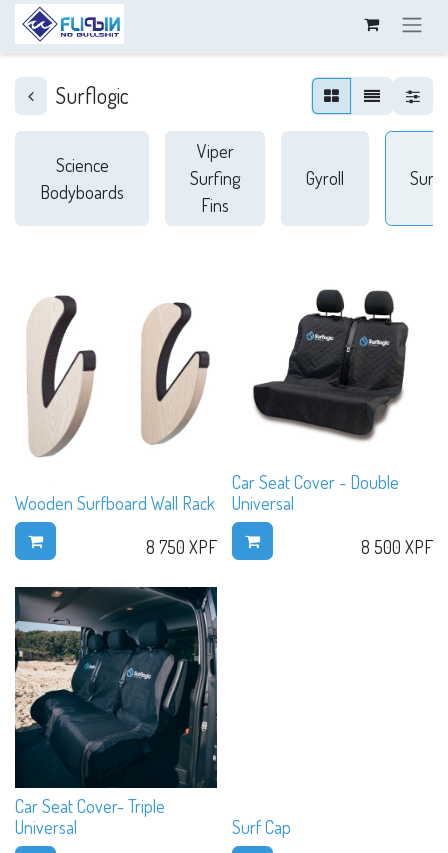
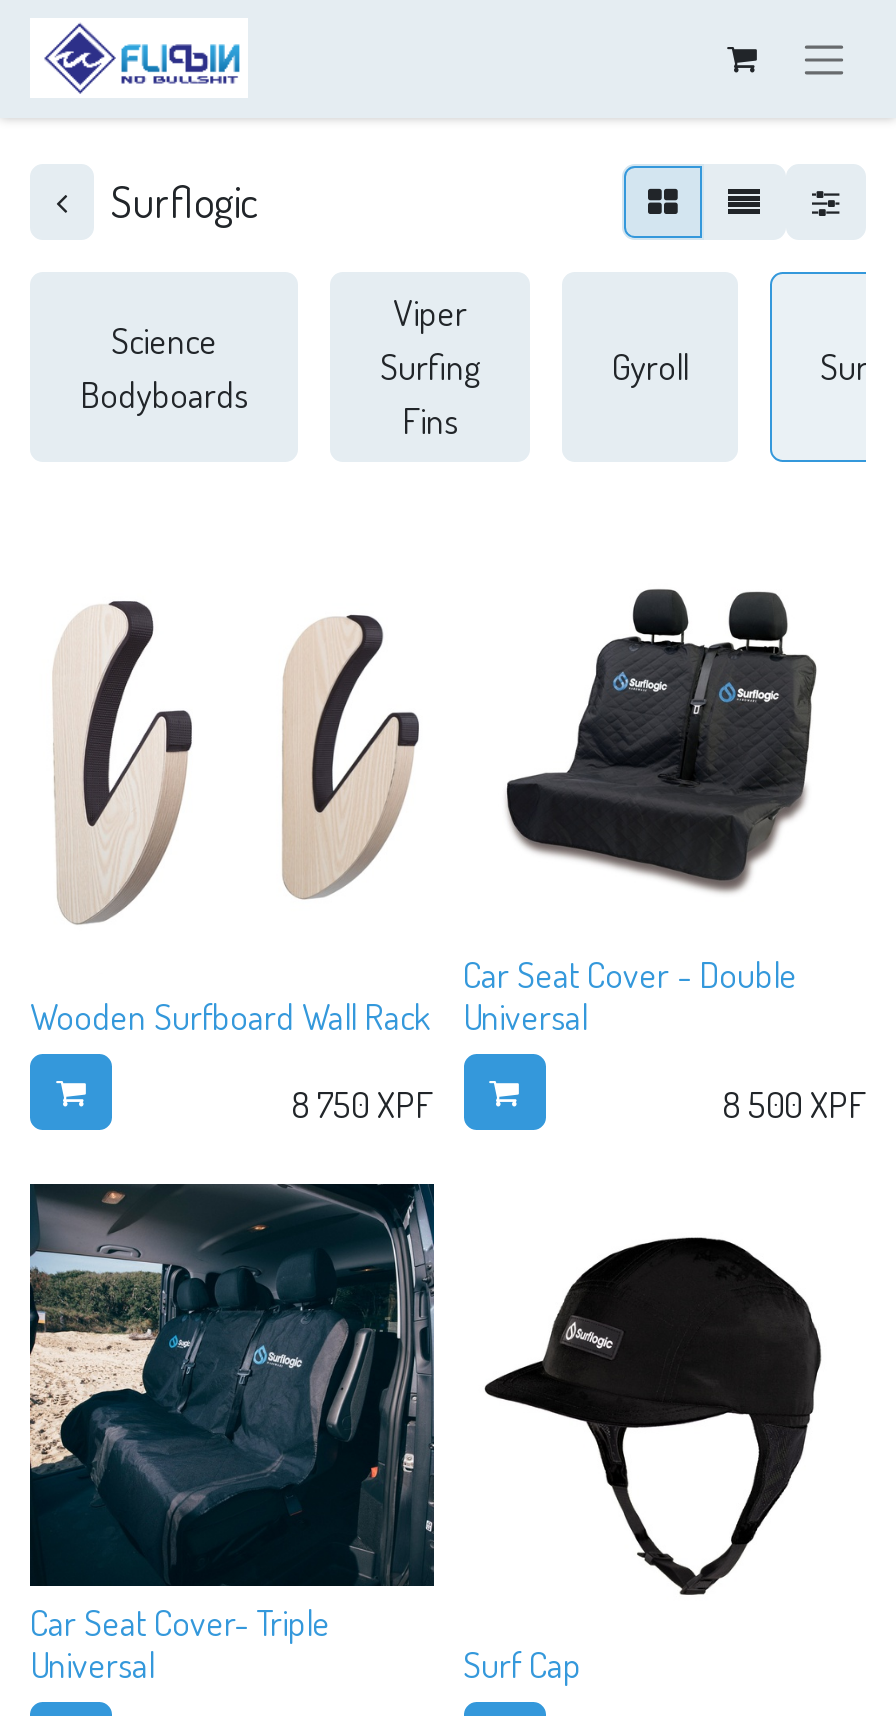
none -> [482,1236,824,1598] [image]

